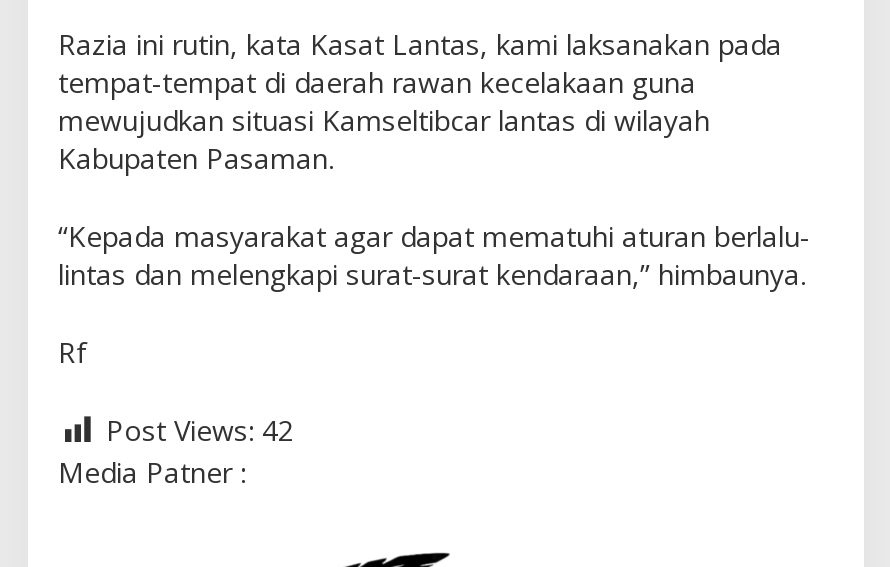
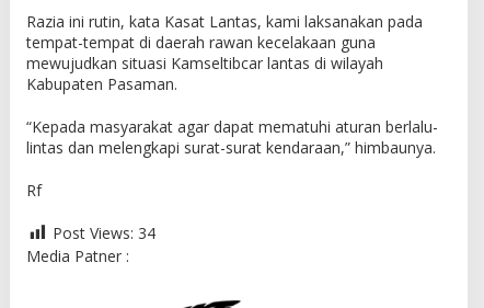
[106,411,294,449] Post Views: 42 -> [53,222,155,243] Post Views: 34

